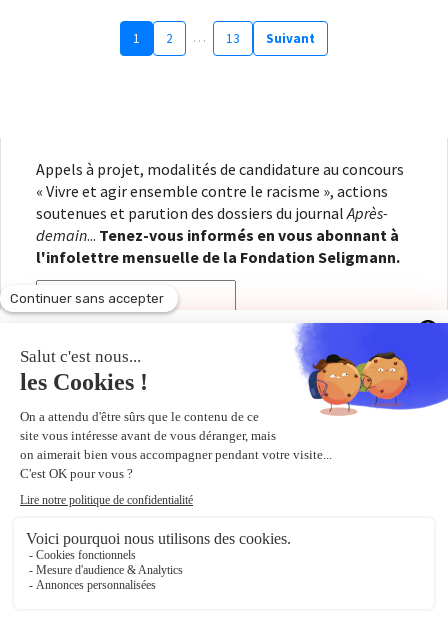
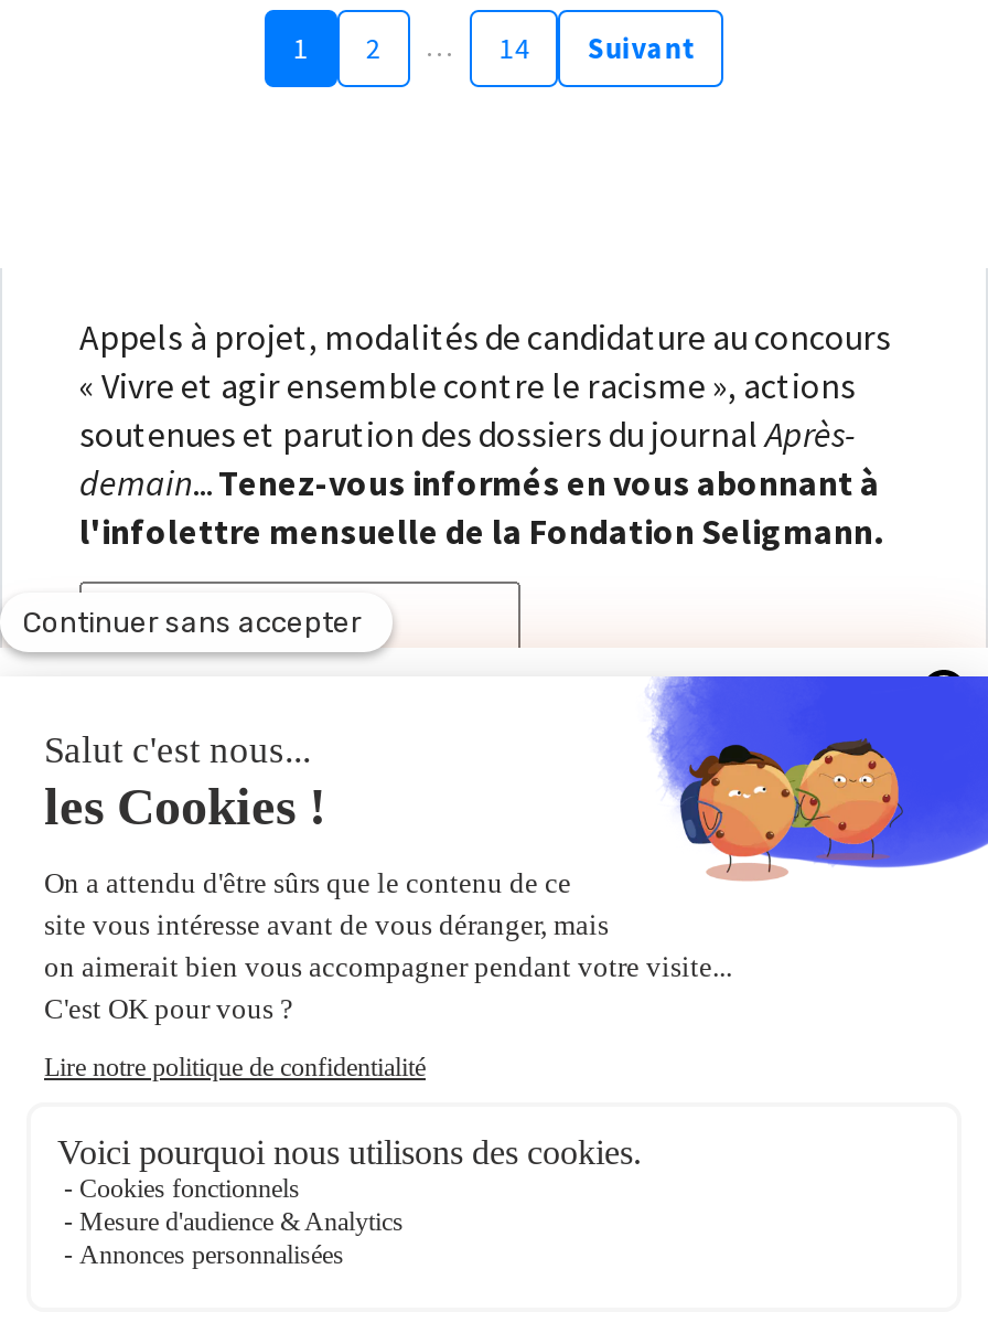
[226,30,240,47] 13 -> [499,30,530,68] 14

